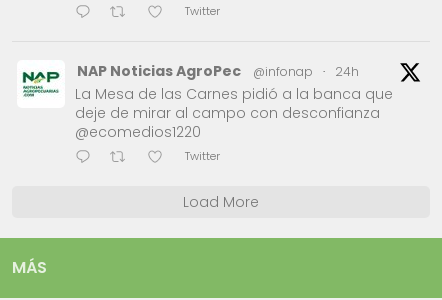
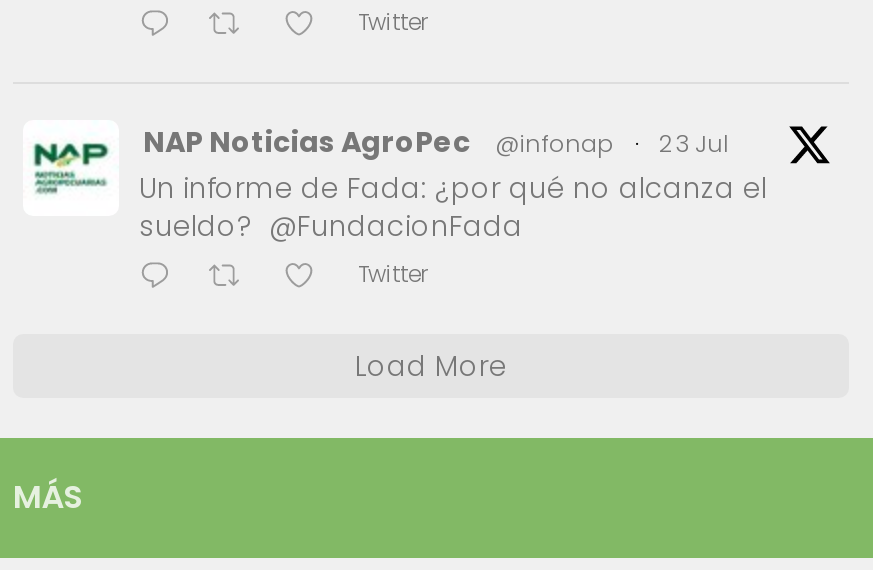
[75,63,393,142] 24h | La Mesa de las Carnes pidió a la banca que | deje de mirar al campo con desconfianza | @ecomedios1220 -> [139,126,767,246] 23 Jul | Un informe de Fada: ¿por qué no alcanza el | sueldo? @FundacionFada

